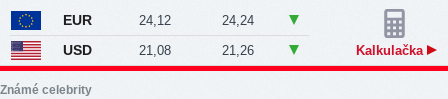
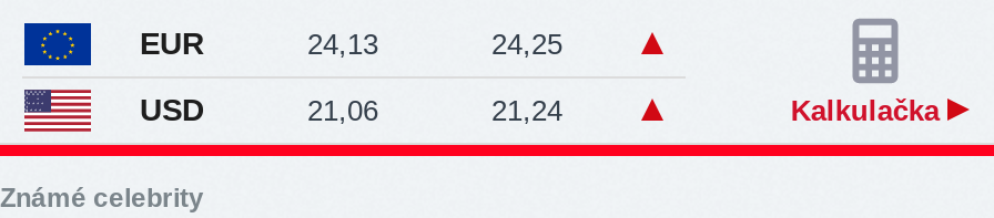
[138,13,170,28] 24,12 -> [307,28,378,61] 24,13
[221,13,253,28] 24,24 -> [491,28,562,61] 24,25
[138,43,170,58] 21,08 -> [307,94,378,127] 21,06
[221,43,253,58] 21,26 -> [491,94,562,127] 21,24

